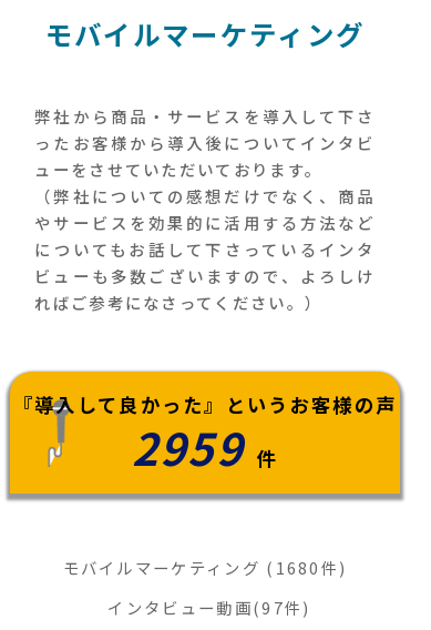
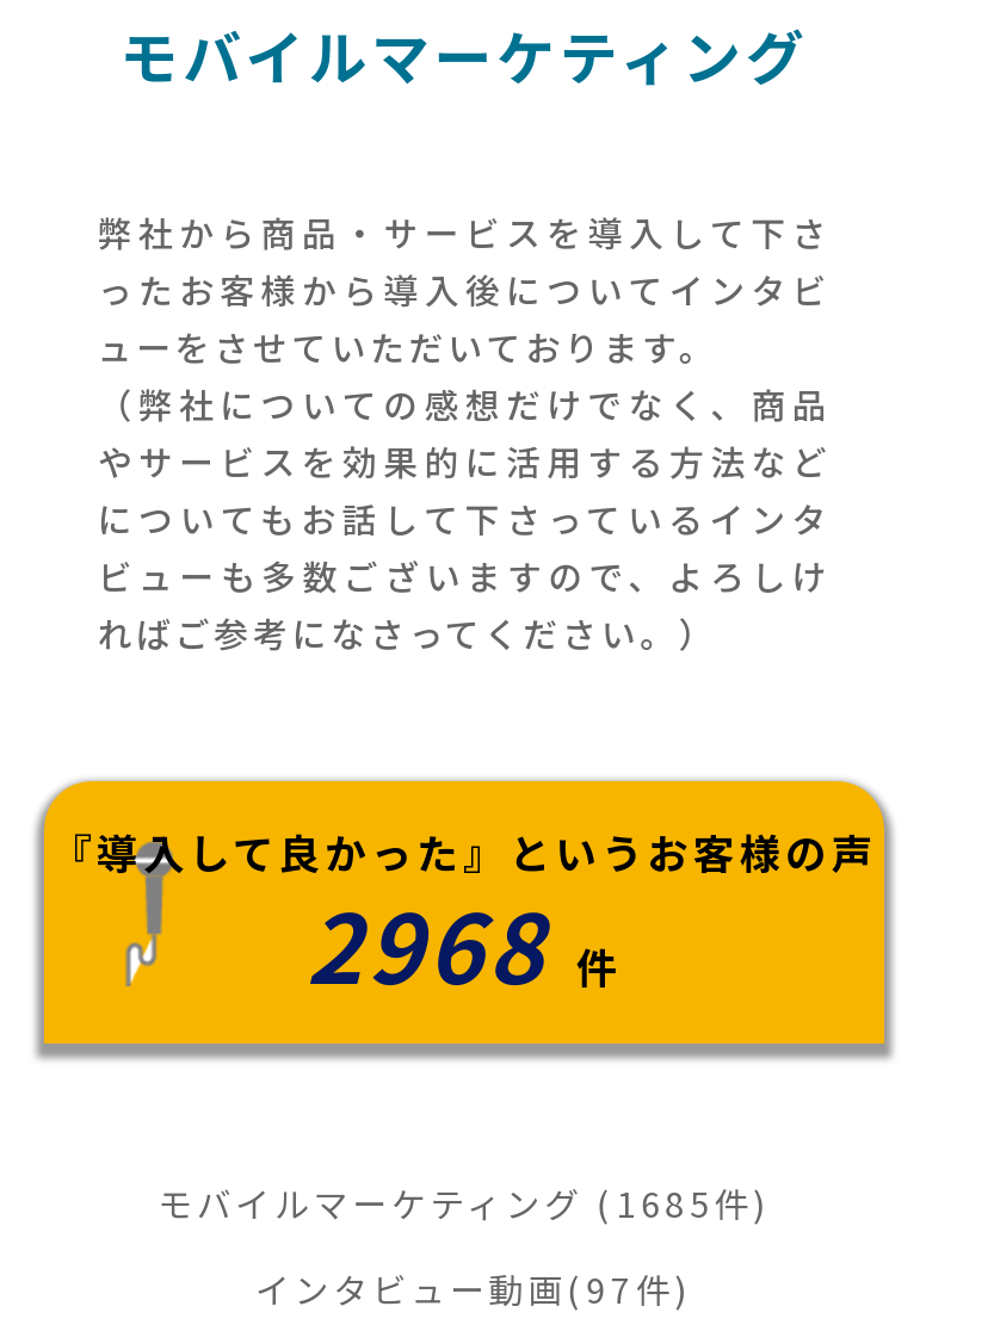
[132,414,278,478] 2959 件 -> [306,873,622,1009] 2968 件
[63,555,347,579] モバイルマーケティング(1680件) -> [158,1177,771,1227] モバイルマーケティング(1685件)

